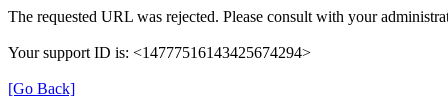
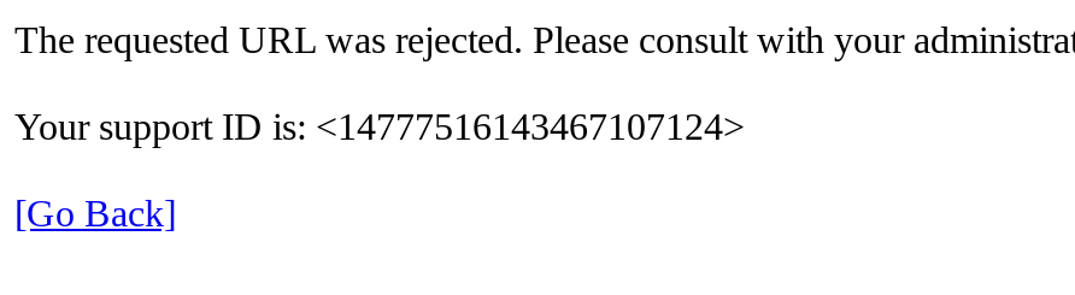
[8,44,311,61] Your support ID is: <14777516143425674294> -> [14,106,745,147] Your support ID is: <14777516143467107124>

